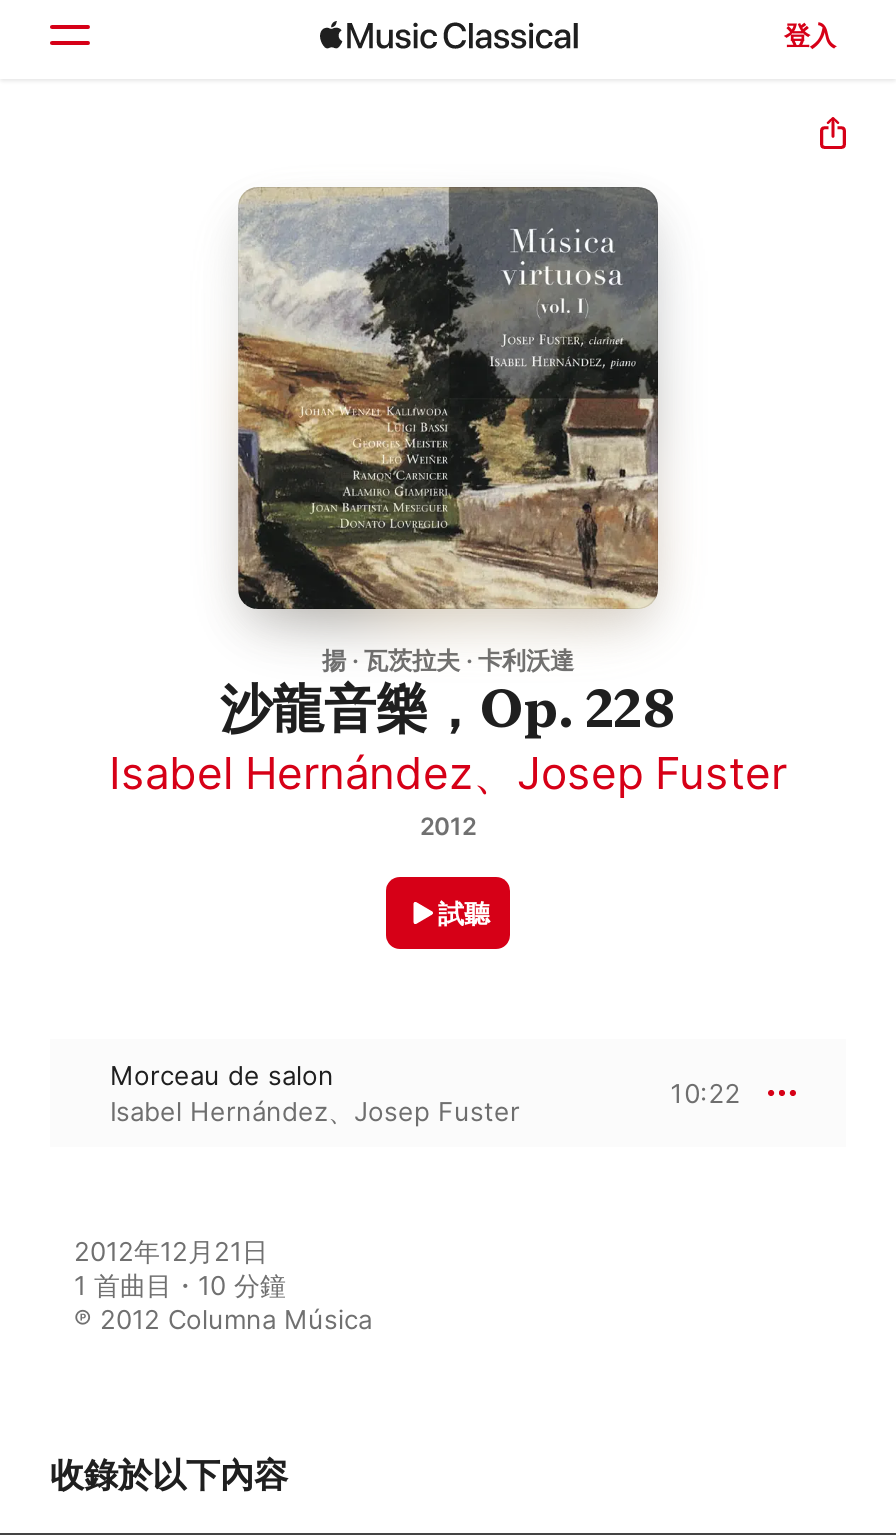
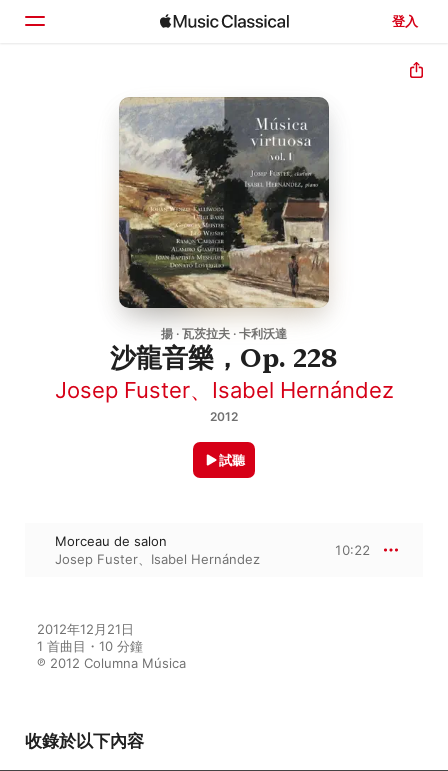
[109,747,787,799] Isabel Hernández、Josep Fuster -> [54,377,393,403] Josep Fuster、Isabel Hernández
[110,1095,520,1127] Isabel Hernández、Josep Fuster -> [55,551,260,567] Josep Fuster、Isabel Hernández

